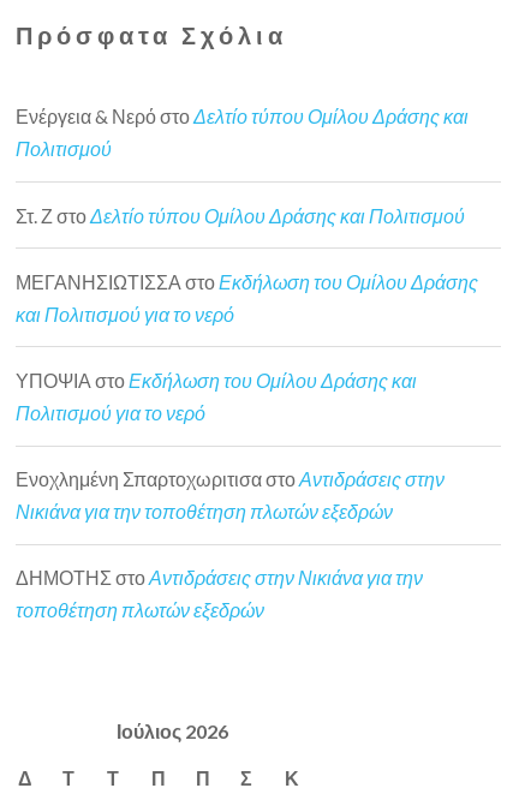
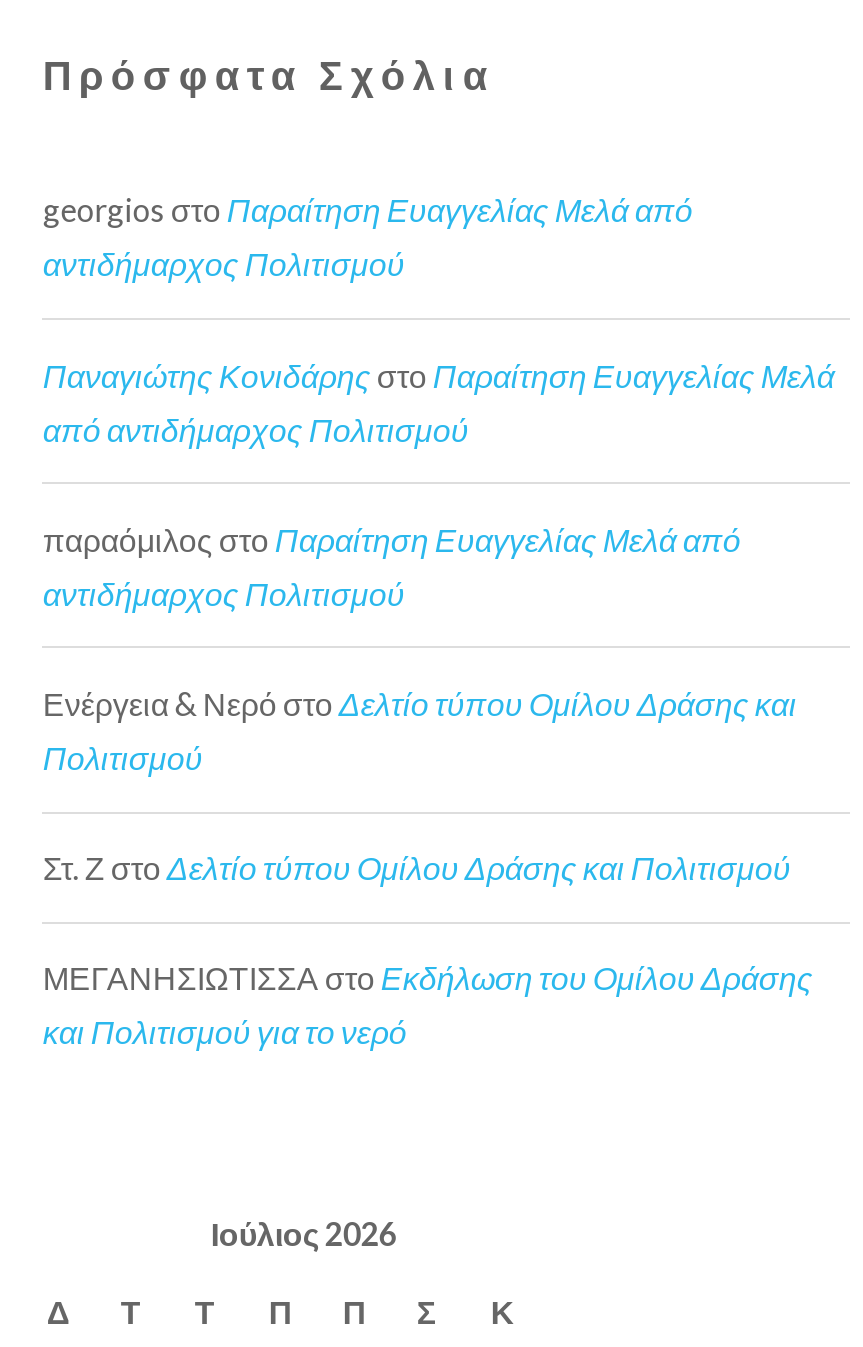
none -> [43,191,835,612] georgios στο Παραίτηση Ευαγγελίας Μελά από | αντιδήμαρχος Πολιτισμού | Παναγιώτης Κονιδάρης στο Παραίτηση Ευαγγελίας Μελά | από αντιδήμαρχος Πολιτισμού | παραόμιλος στο Παραίτηση Ευαγγελίας Μελά από | αντιδήμαρχος Πολιτισμού
moved [16,105,479,325] -> [43,684,813,1051]: Ενέργεια & Νερό στο Δελτίο τύπου Ομίλου Δράσης και | Πολιτισμού | Στ. Ζ στο Δελτίο τύπου Ομίλου Δράσης και Πολιτισμού | ΜΕΓΑΝΗΣΙΩΤΙΣΣΑ στο Εκδήλωση του Ομίλου Δράσης | και Πολιτισμού για το νερό
[16,369,445,621] ΥΠΟΨΙΑ στο Εκδήλωση του Ομίλου Δράσης και | Πολιτισμού για το νερό | Ενοχλημένη Σπαρτοχωριτισα στο Αντιδράσεις στην | Νικιάνα για την τοποθέτηση πλωτών εξεδρών | ΔΗΜΟΤΗΣ στο Αντιδράσεις στην Νικιάνα για την | τοποθέτηση πλωτών εξεδρών -> none

